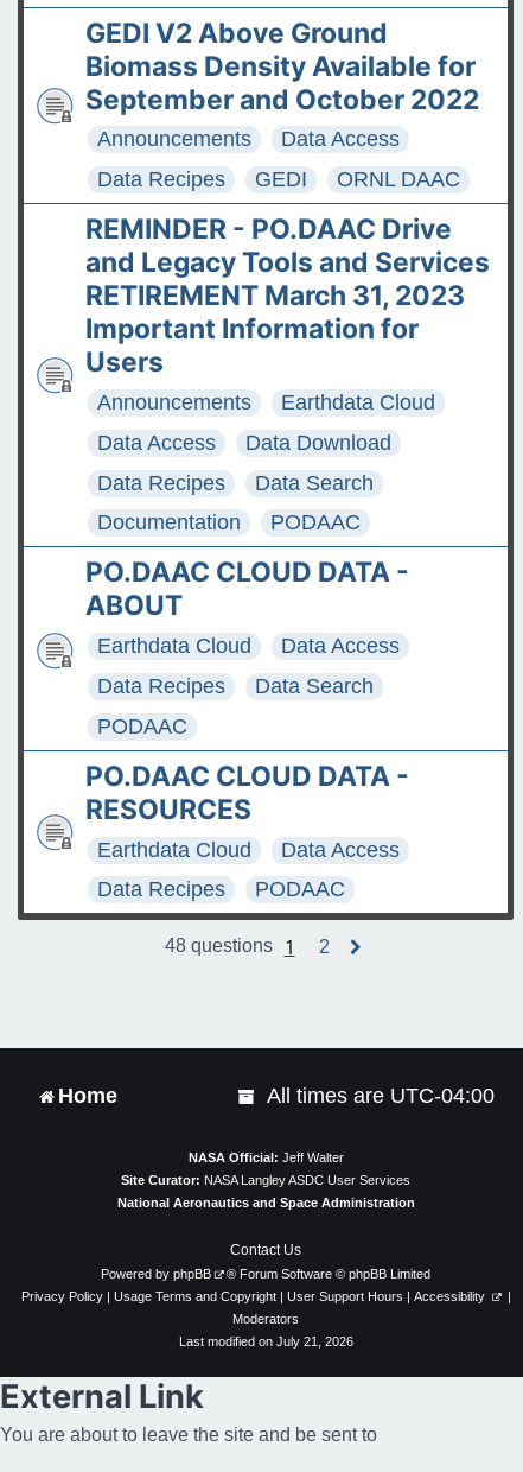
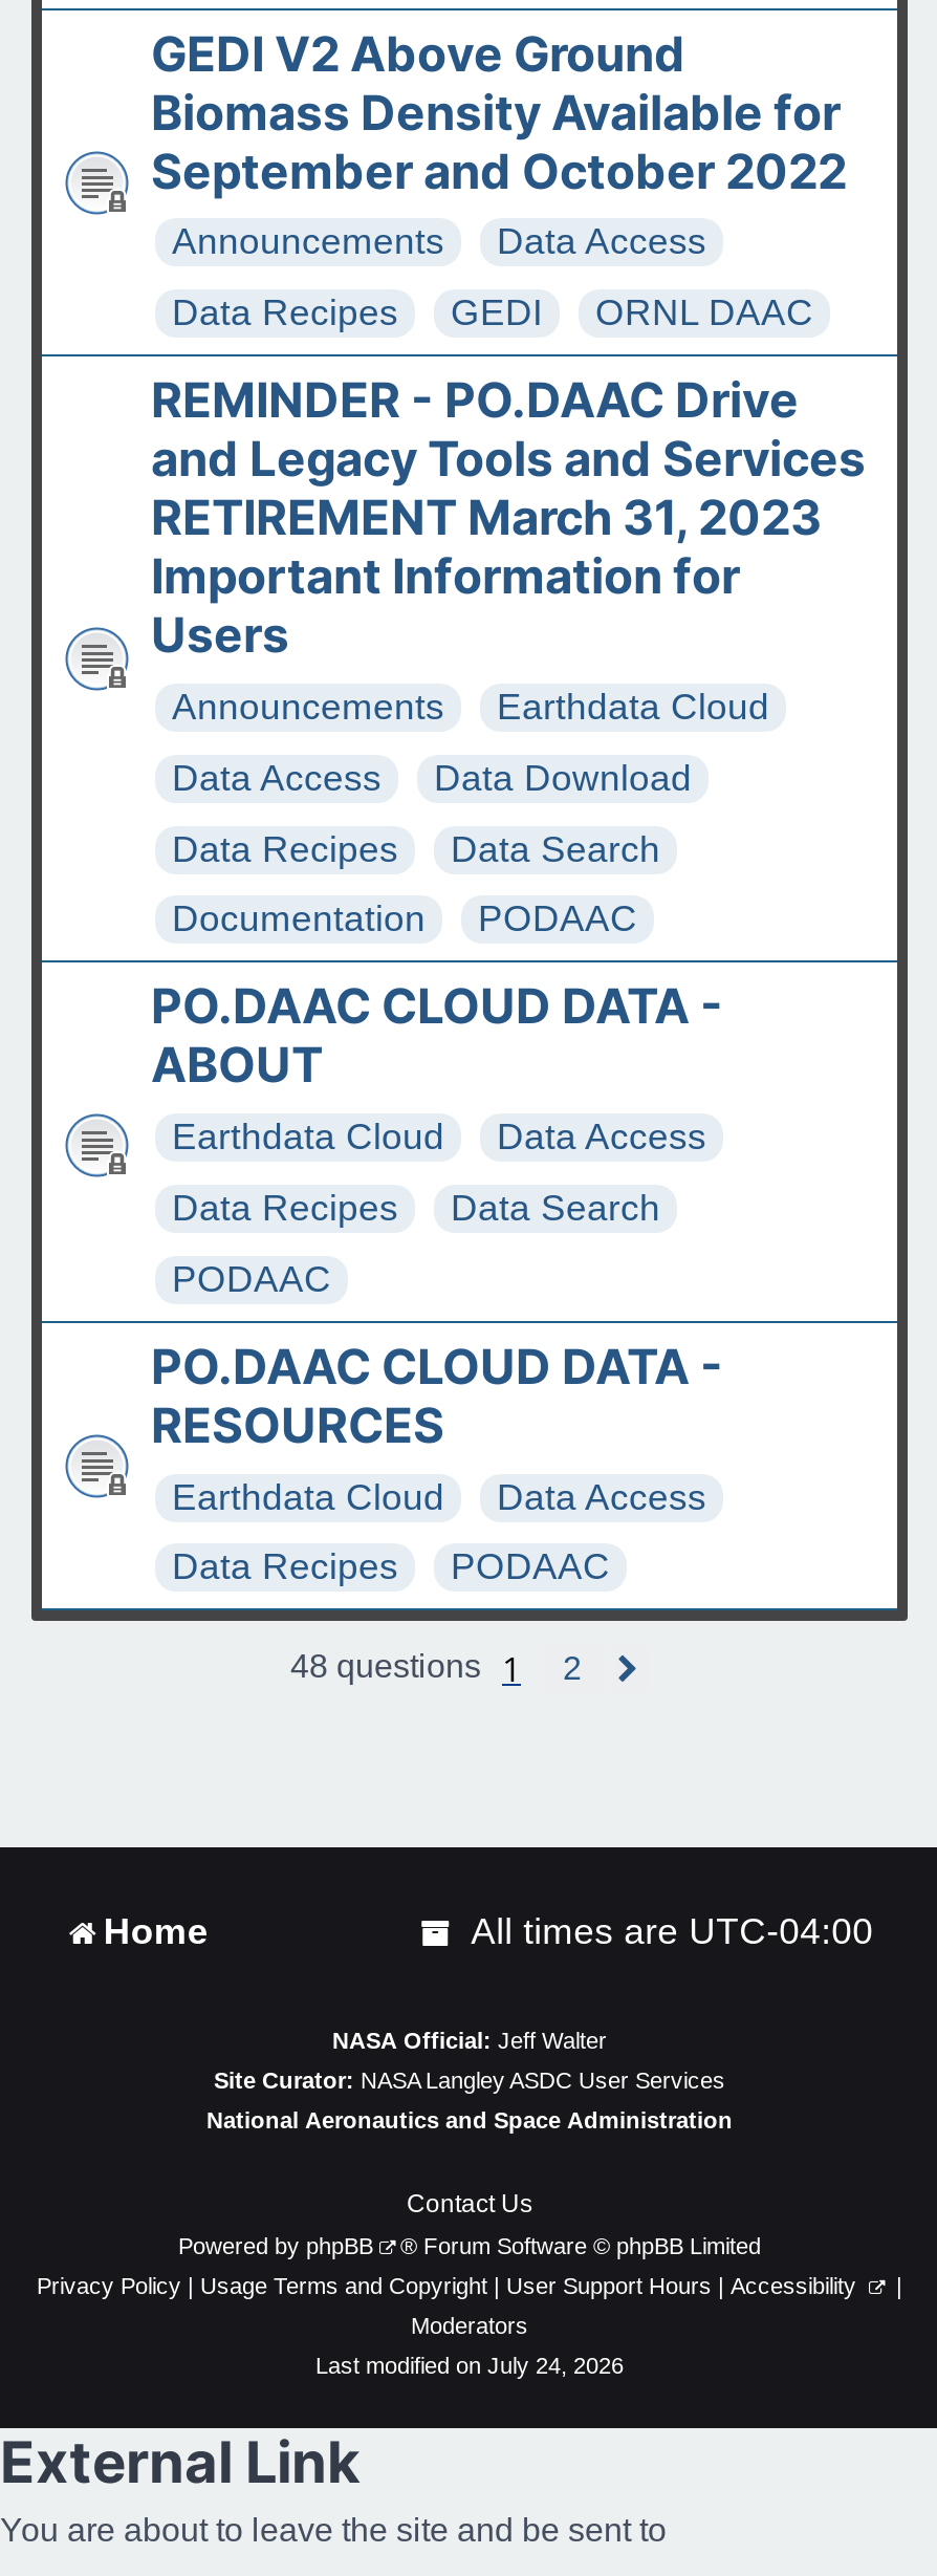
[178,1335,353,1349] Last modified on July 21, 2026 -> [315,2354,624,2379] Last modified on July 24, 2026

